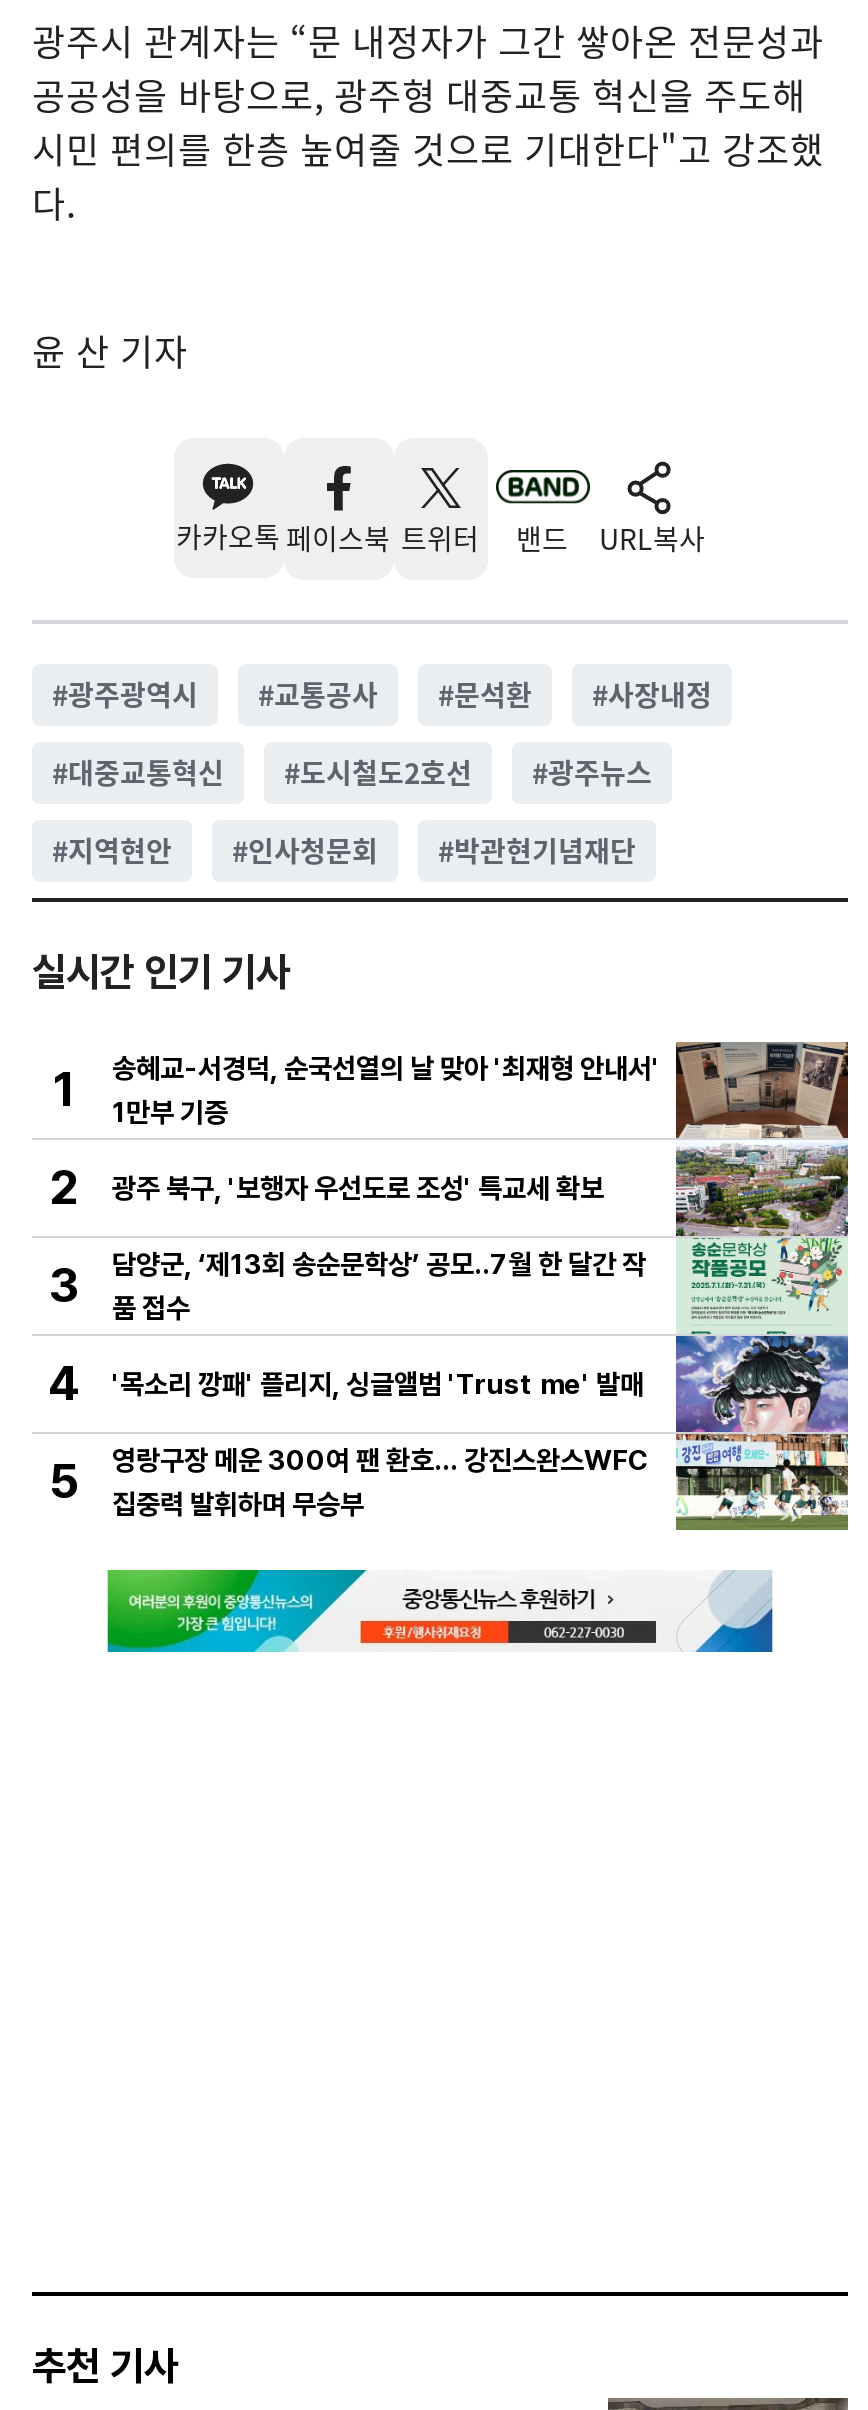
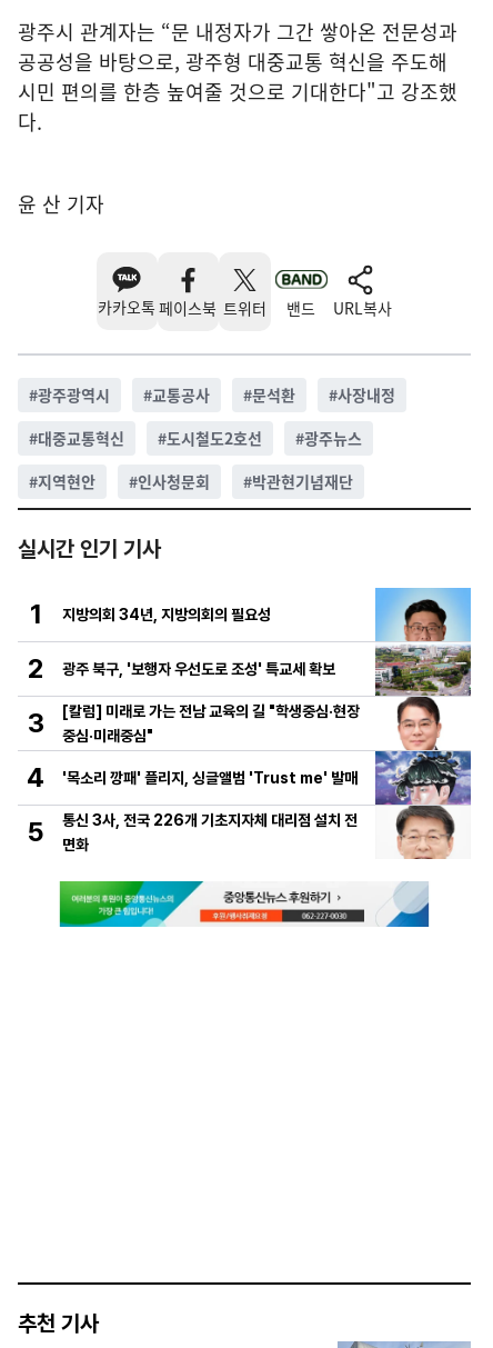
[112,1051,660,1127] 송혜교-서경덕, 순국선열의 날 맞아 '최재형 안내서' | 1만부 기증 -> [62,605,271,623] 지방의회 34년, 지방의회의 필요성
[674,1040,850,1140] [image] -> [374,587,472,641] [image]
[112,1236,848,1334] [image] | 담양군, ‘제13회 송순문학상’ 공모..7월 한 달간 작 | 품 접수 -> [62,696,470,751] [image] | [칼럼] 미래로 가는 전남 교육의 길 "학생중심·현장 | 중심·미래중심"
[112,1432,850,1532] [image] | 영랑구장 메운 300여 팬 환호… 강진스완스WFC | 집중력 발휘하며 무승부 -> [62,805,471,860] [image] | 통신 3사, 전국 226개 기초지자체 대리점 설치 전 | 면화

